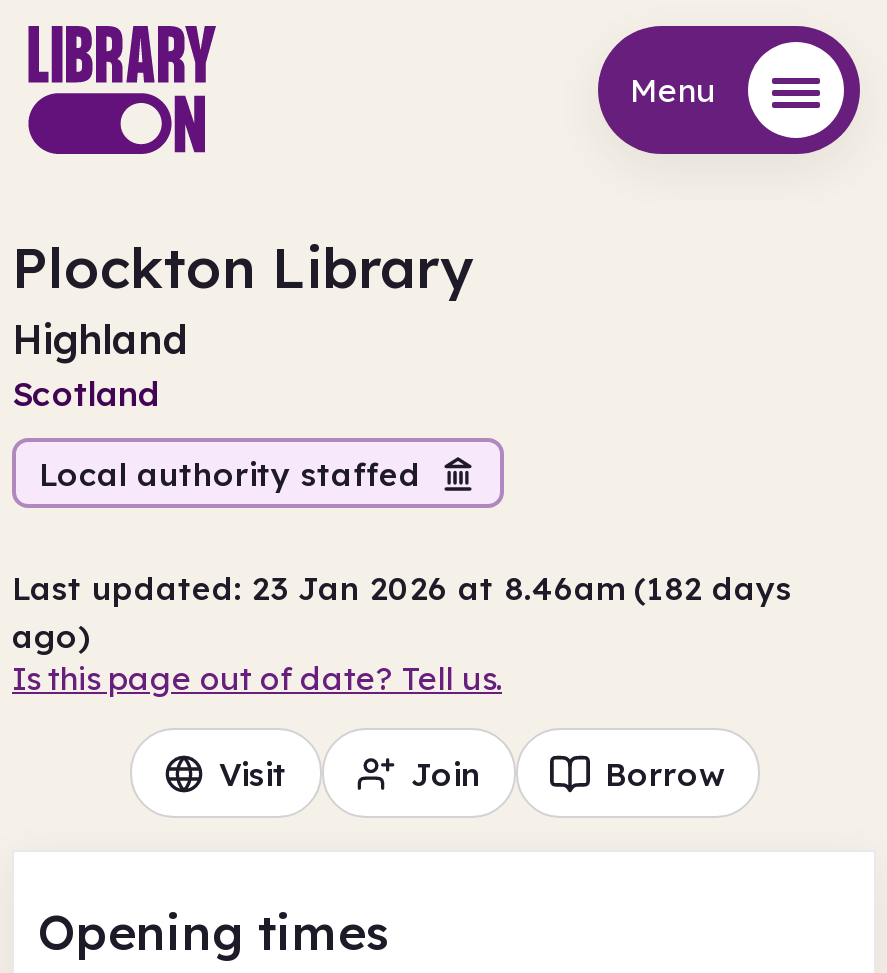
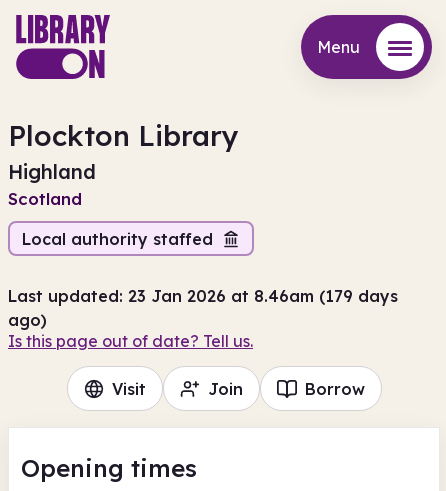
[12,568,792,608] Last updated: 23 Jan 2026 at 8.46am (182 days -> [8,286,398,306] Last updated: 23 Jan 2026 at 8.46am (179 days

